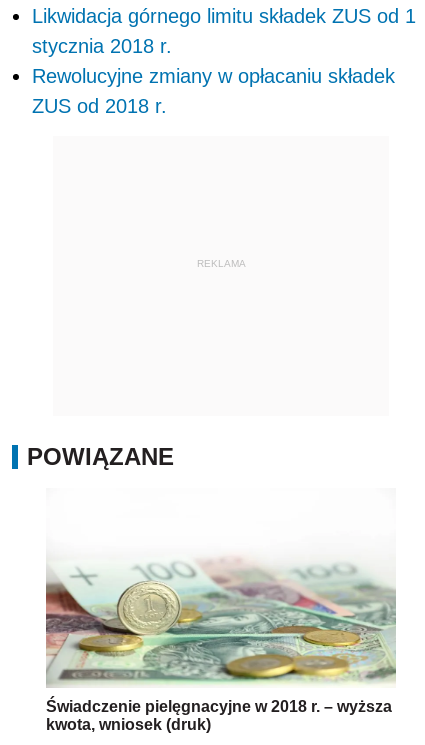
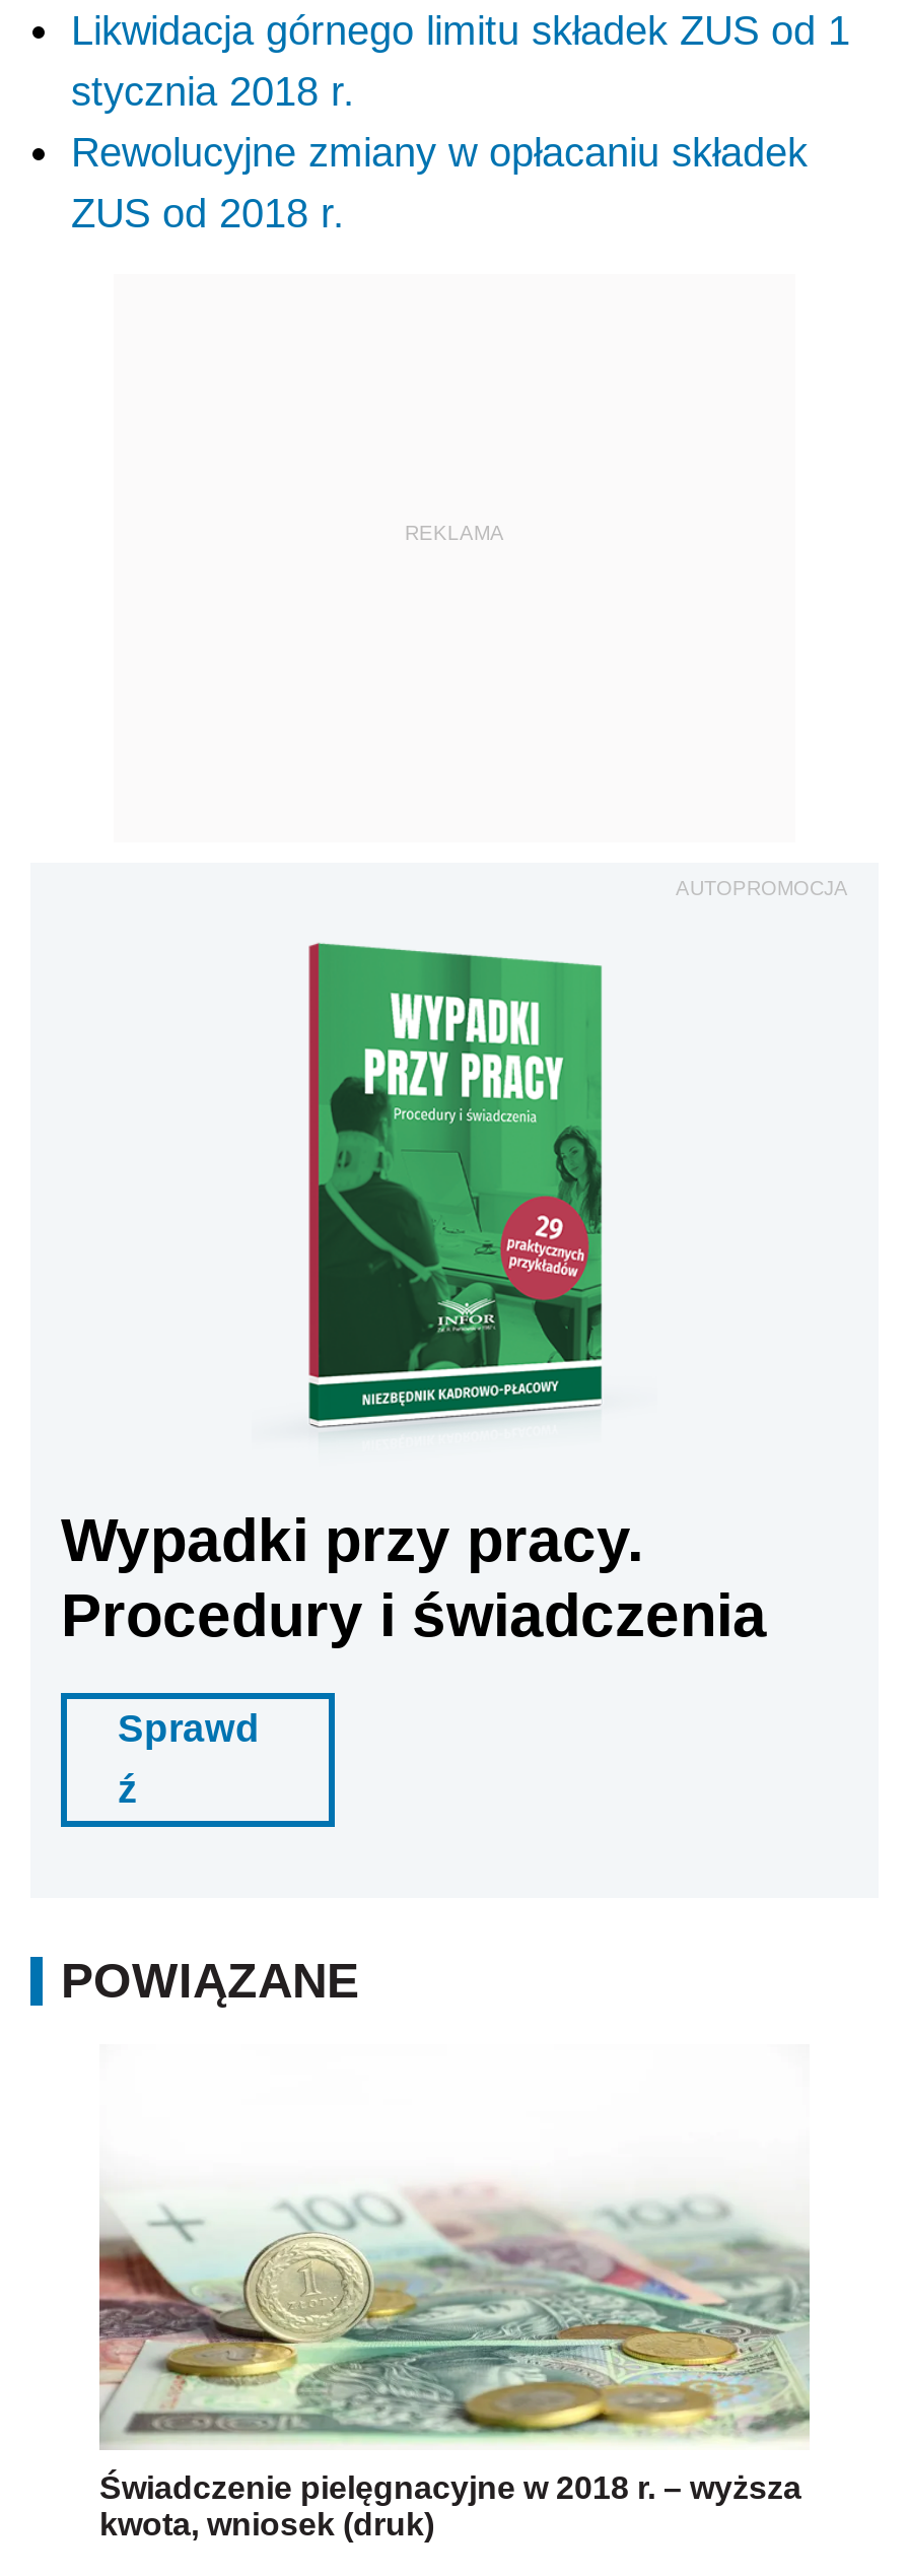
none -> [61,942,767,1812] [image] | Wypadki przy pracy. | Procedury i świadczenia | Sprawd | ź
none -> [676,878,848,900] AUTOPROMOCJA

